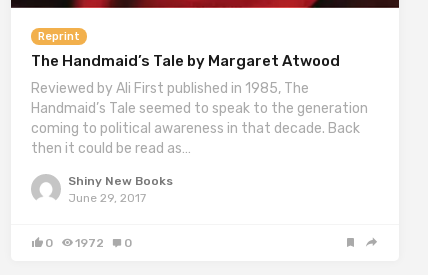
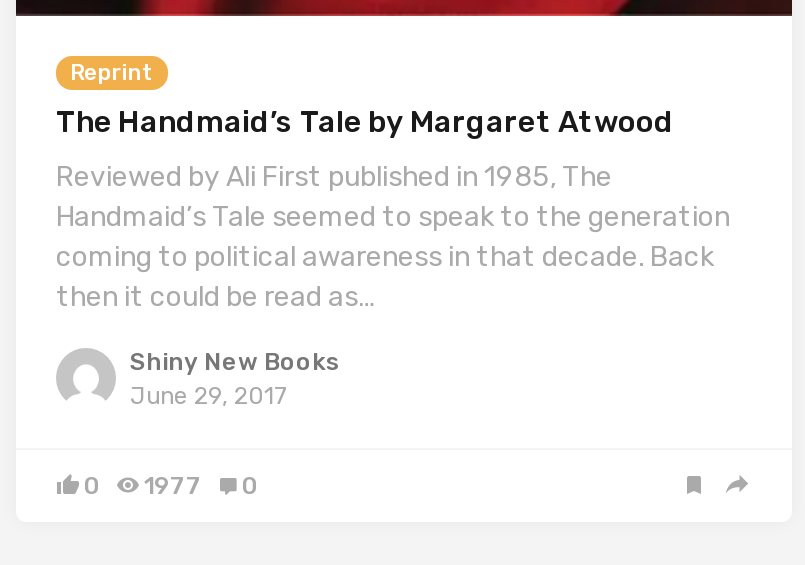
[45,236,132,250] 0 1972 0 -> [84,472,258,500] 0 1977 0

